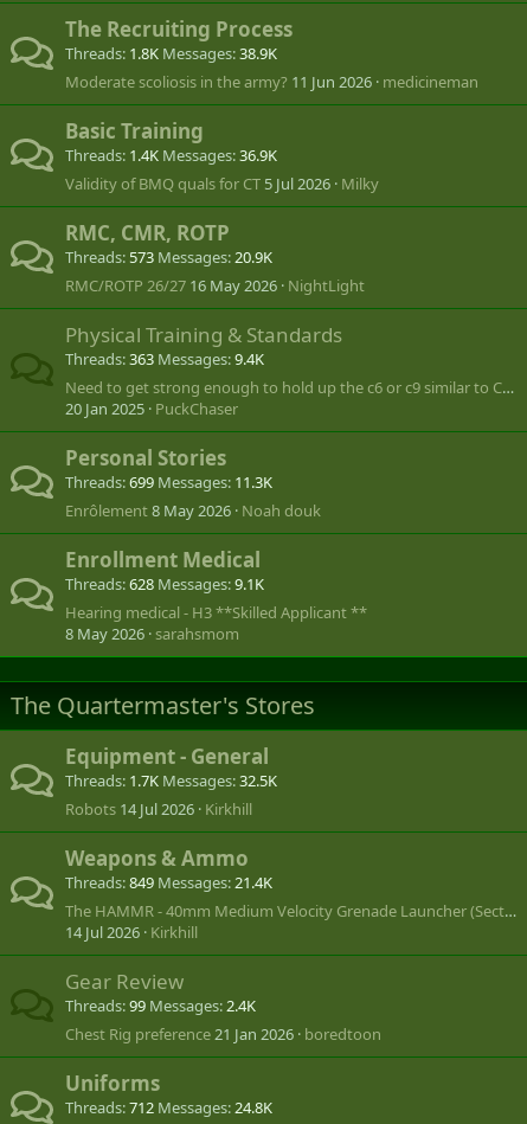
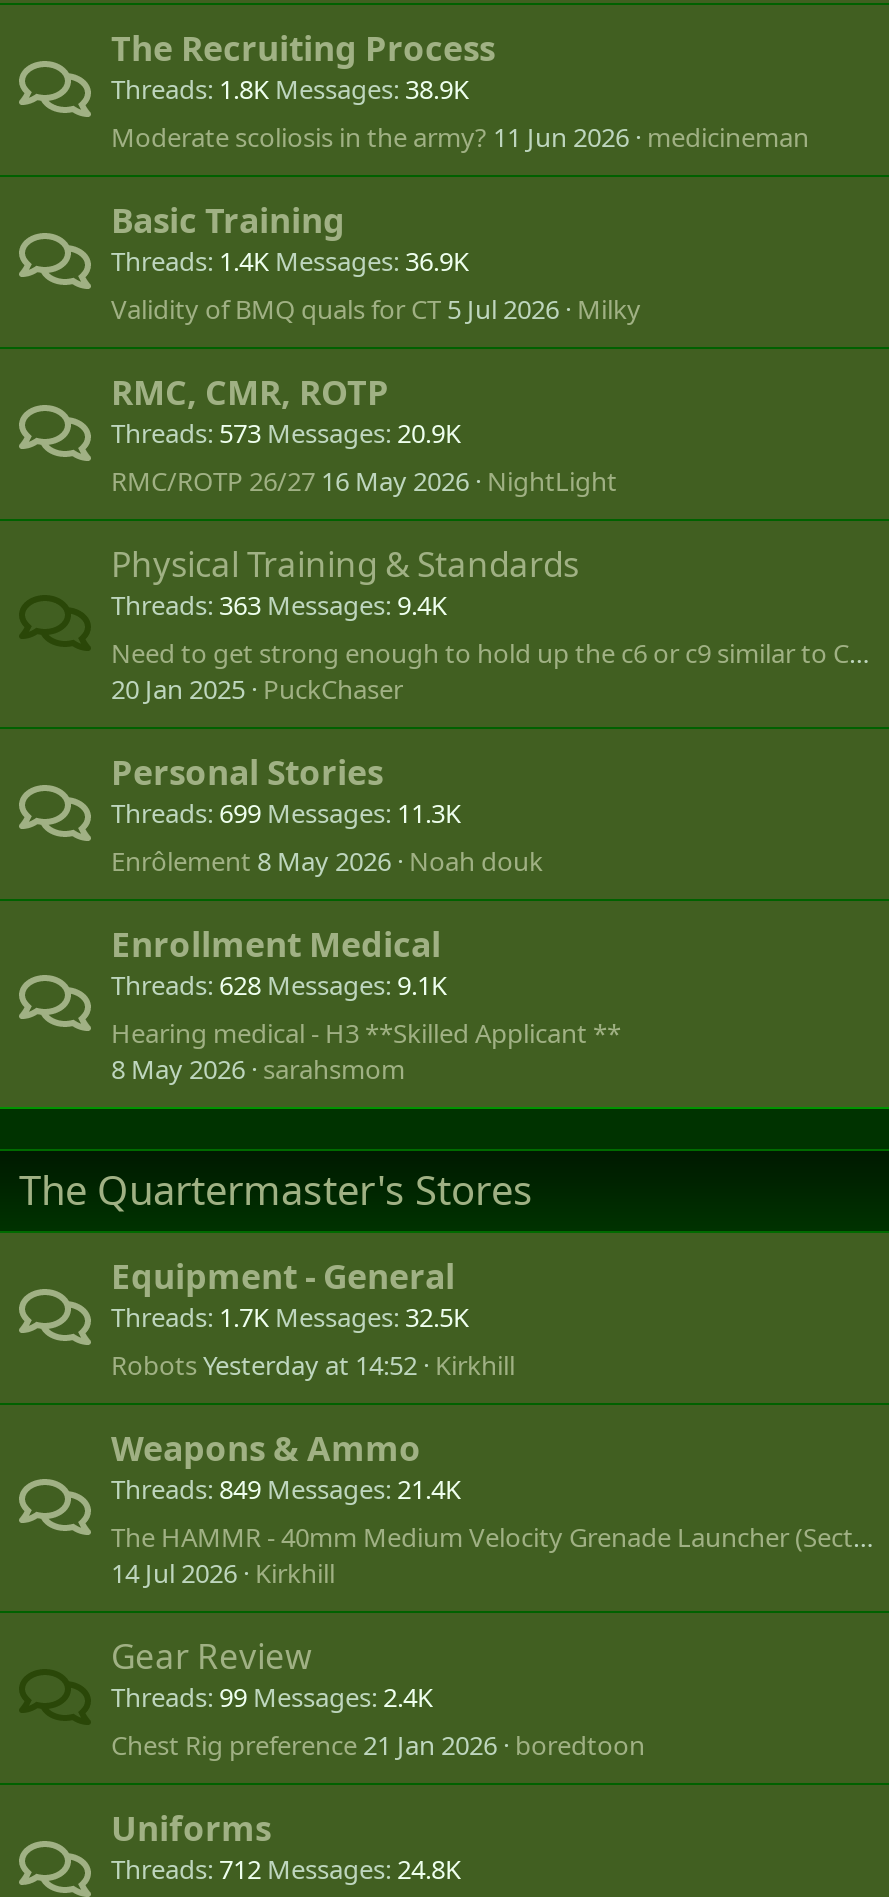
[65,798,252,820] Robots 14 Jul 2026 Kirkhill -> [111,1347,515,1383] Robots Yesterday at 14:52 Kirkhill

